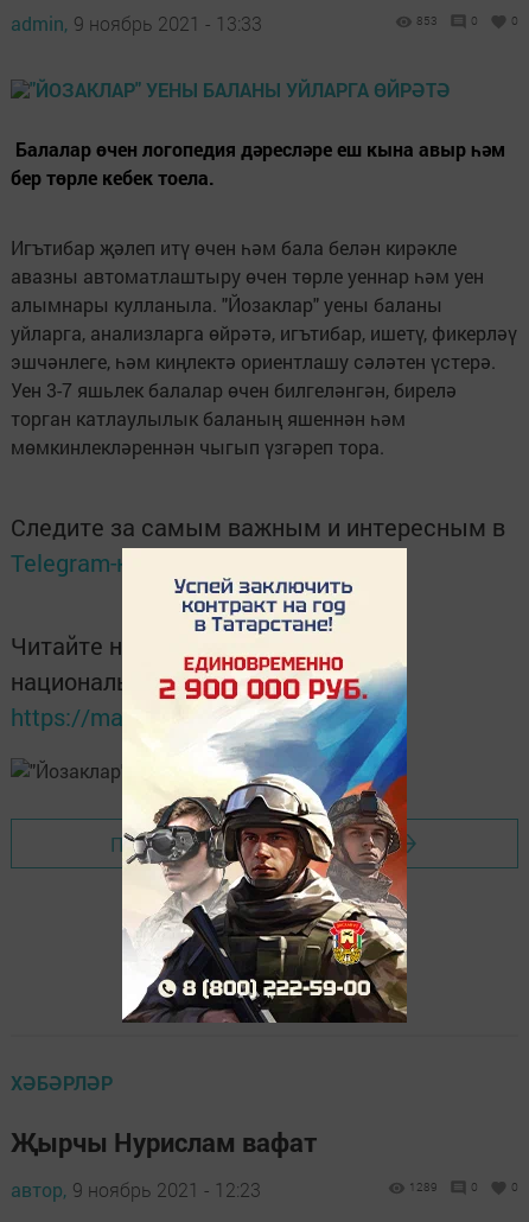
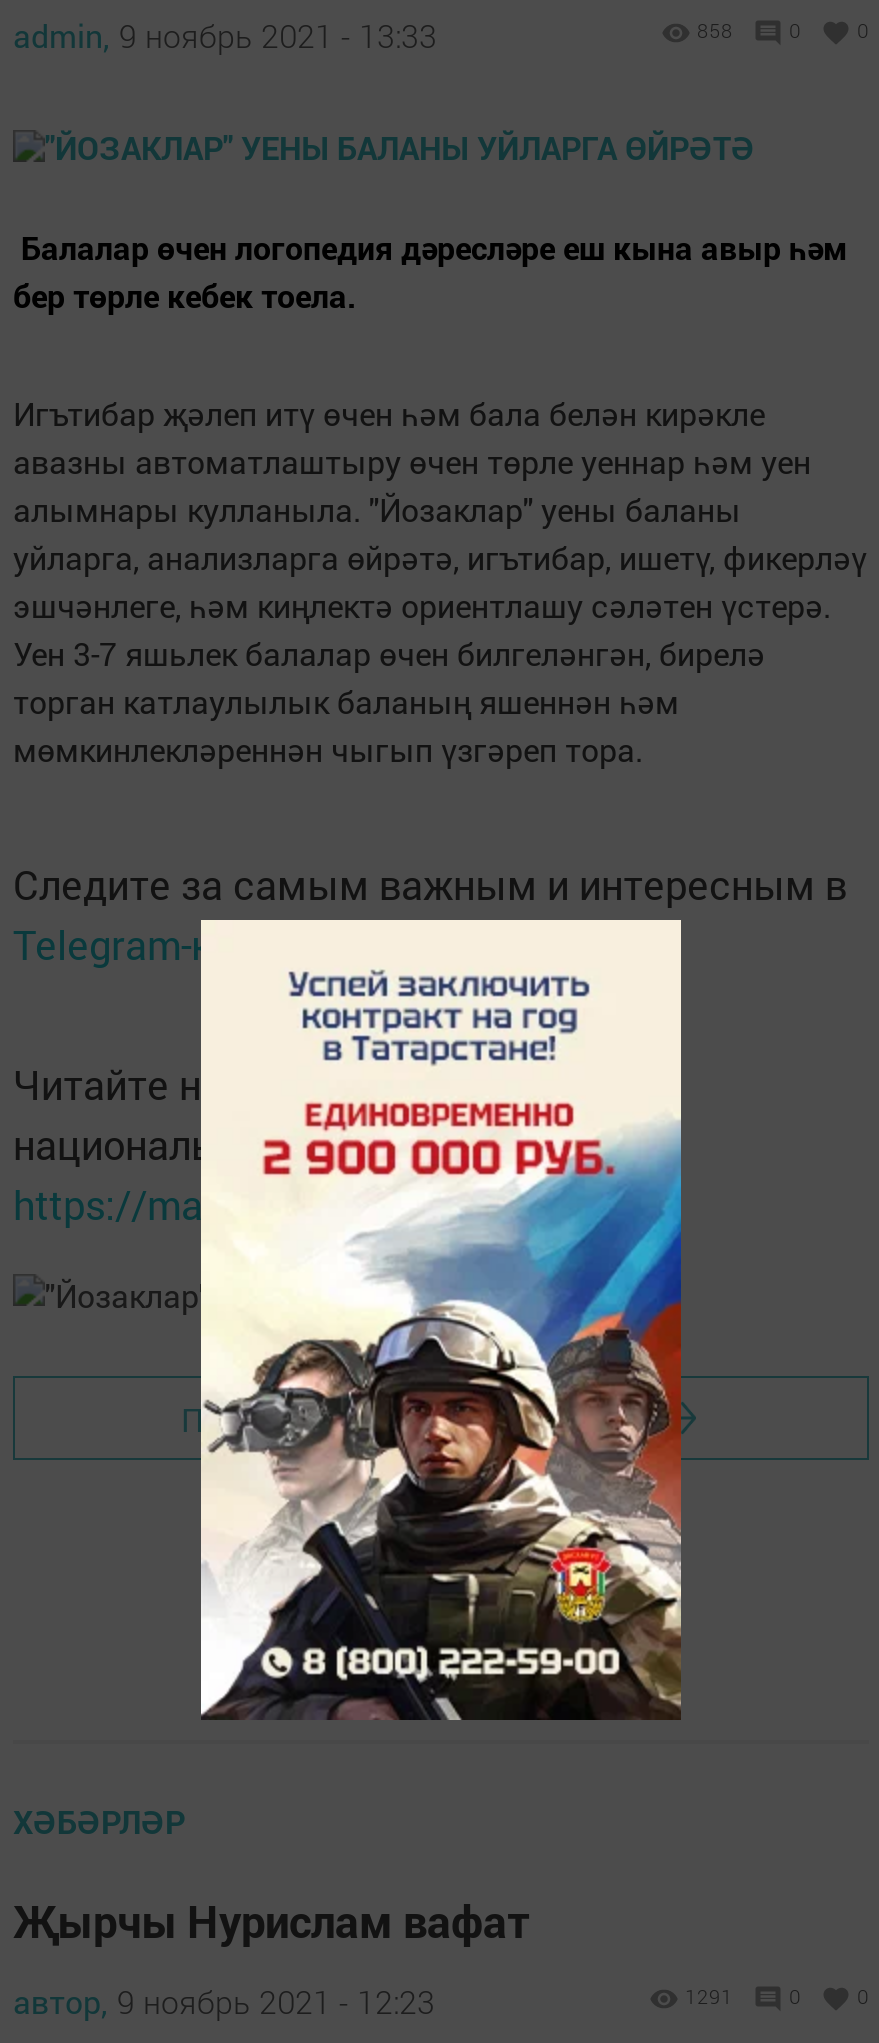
[416,13,438,29] 853 -> [697,19,733,45] 858
[409,1180,438,1195] 1289 -> [685,1985,733,2011] 1291

